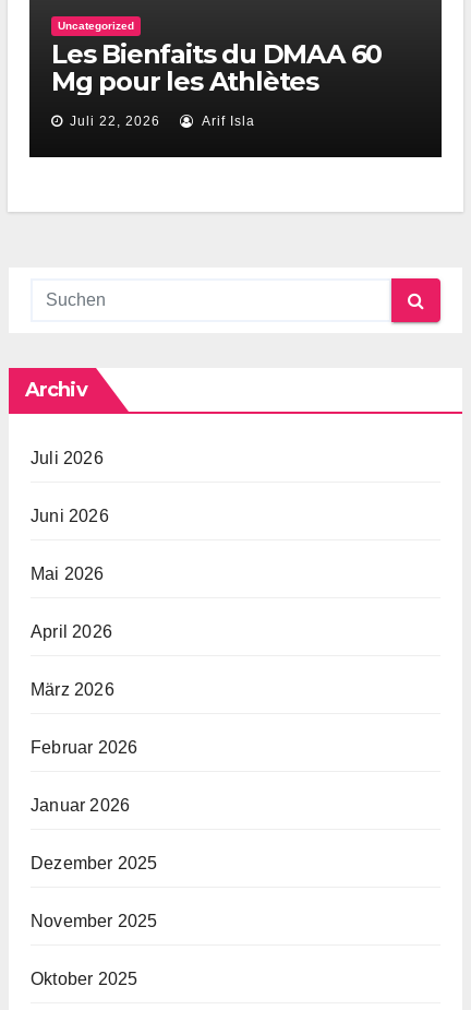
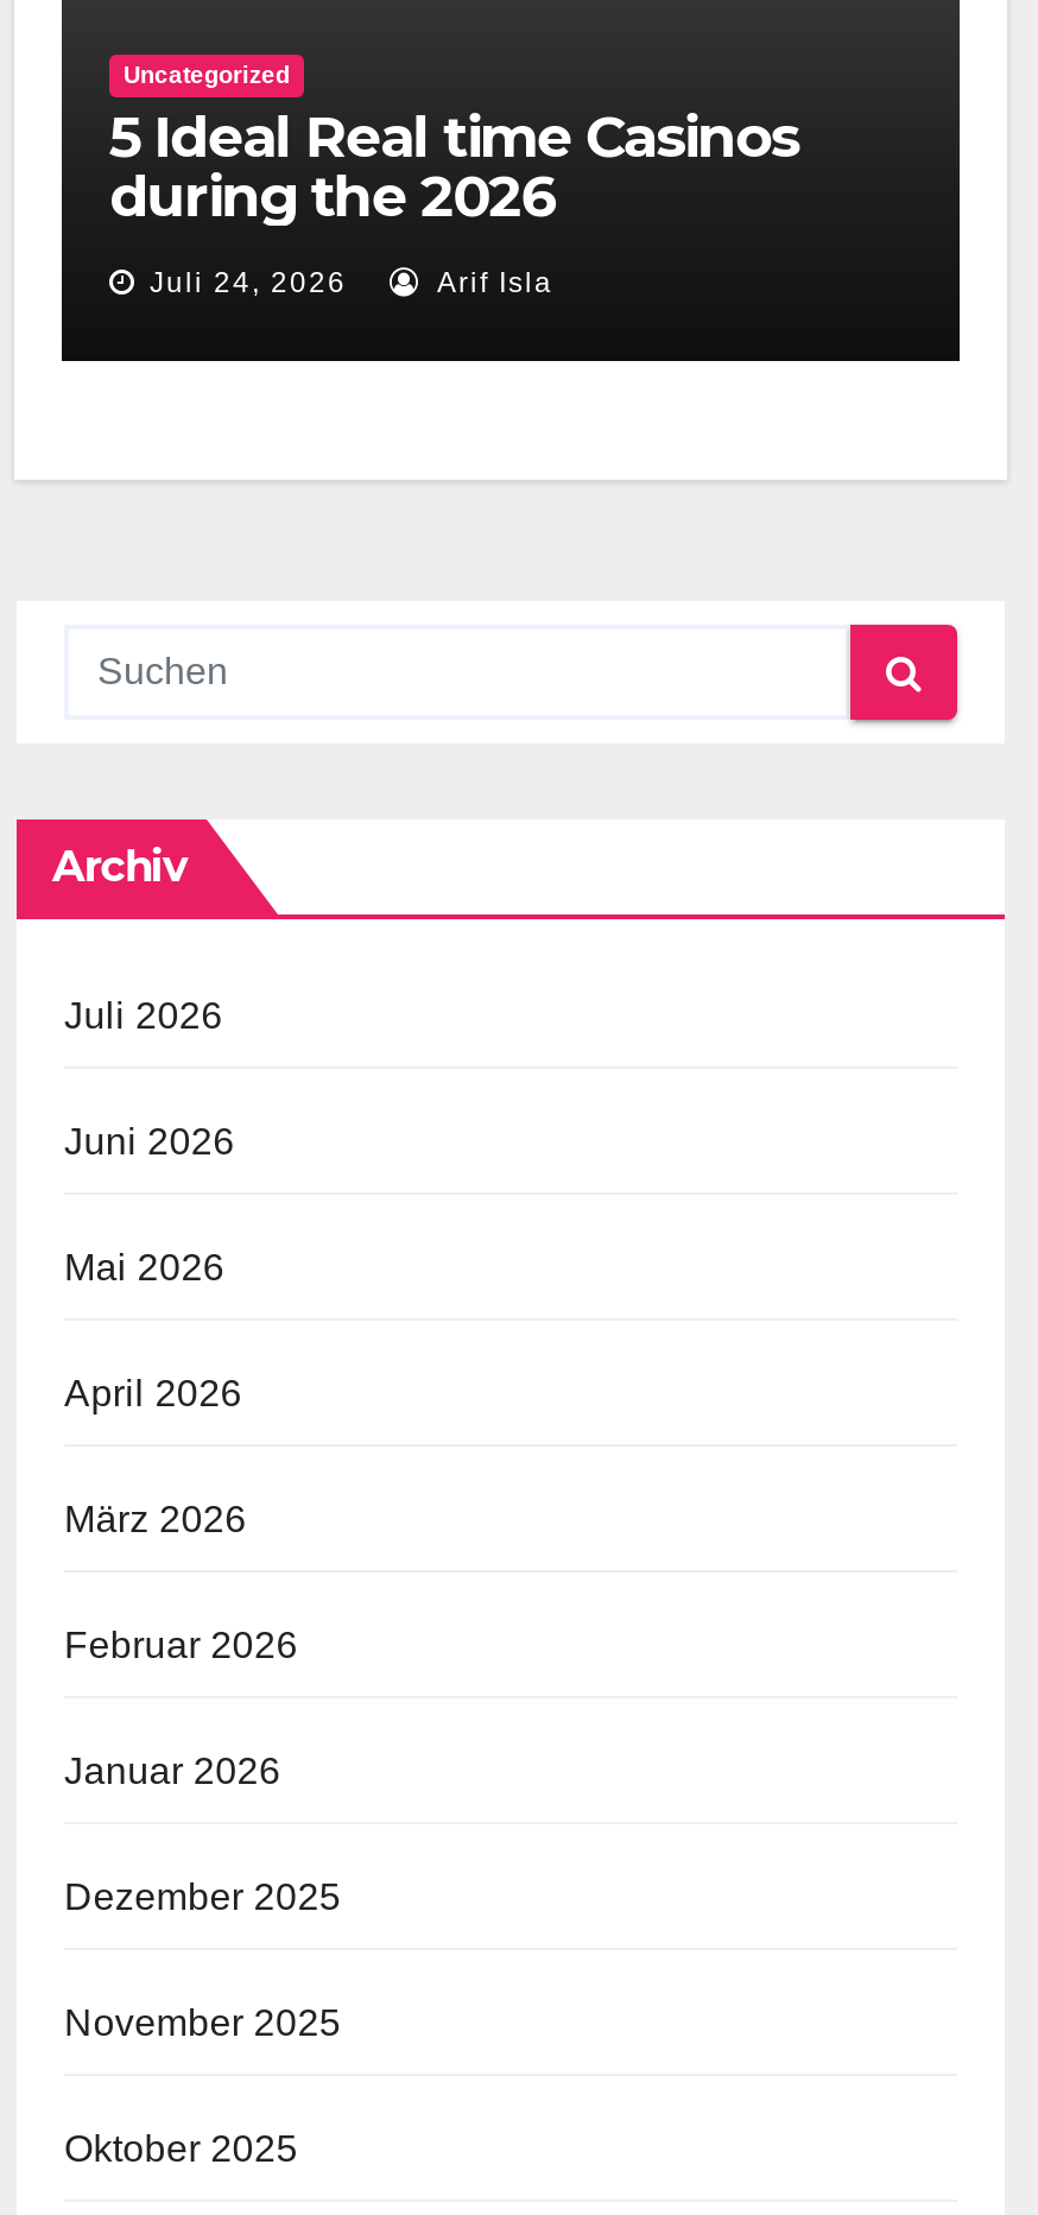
[51,38,382,97] Les Bienfaits du DMAA 60 | Mg pour les Athlètes -> [109,102,798,231] 5 Ideal Real time Casinos | during the 2026
[70,114,160,129] Juli 22, 2026 -> [150,266,347,300] Juli 24, 2026

